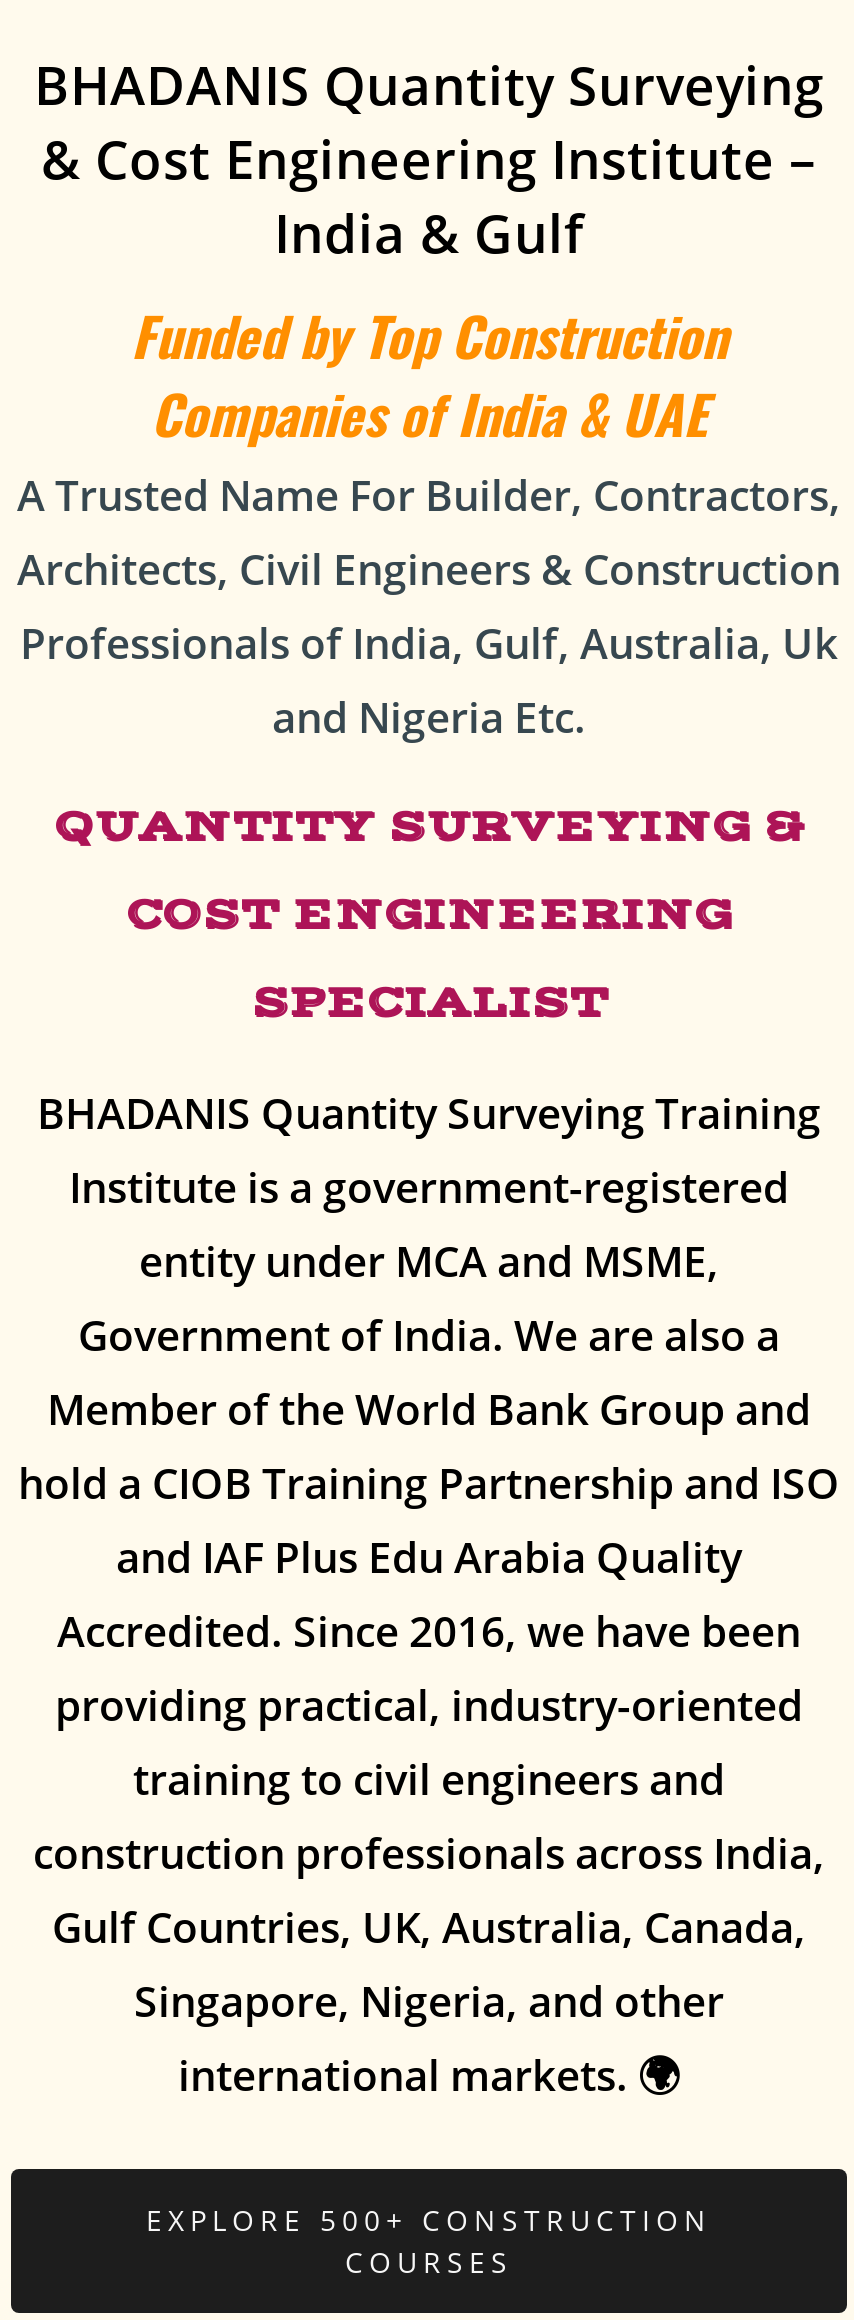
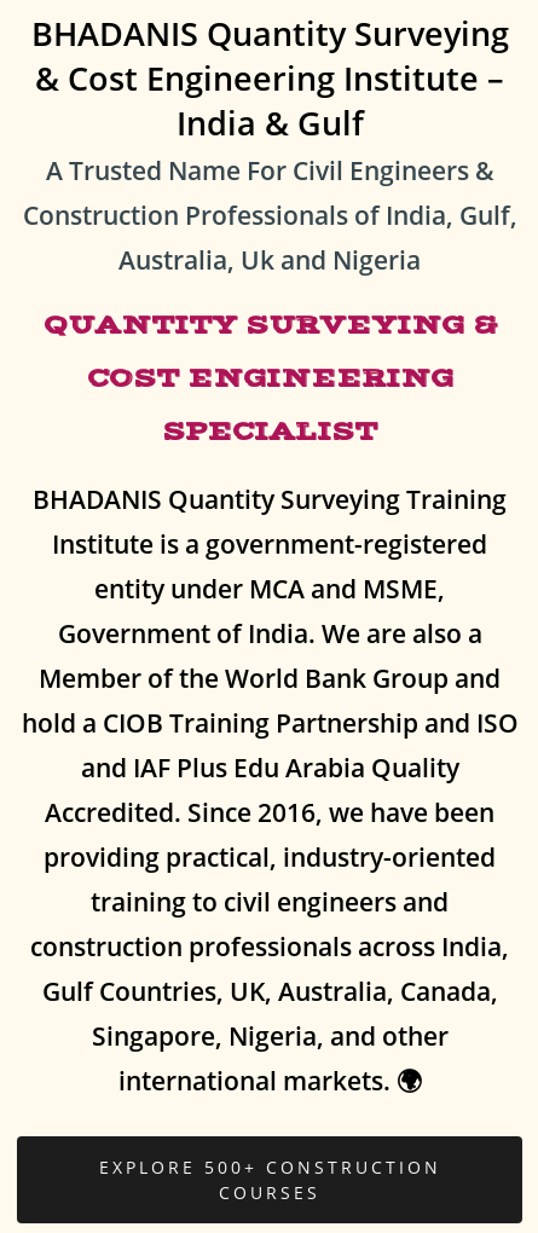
[17,296,841,746] Funded by Top Construction | Companies of India & UAE | A Trusted Name For Builder, Contractors, | Architects, Civil Engineers & Construction | Professionals of India, Gulf, Australia, Uk | and Nigeria Etc. -> [22,154,517,277] A Trusted Name For Civil Engineers & | Construction Professionals of India, Gulf, | Australia, Uk and Nigeria

